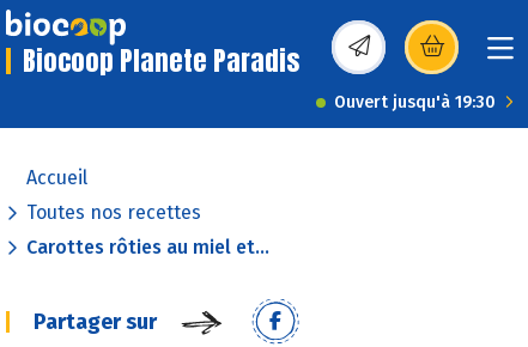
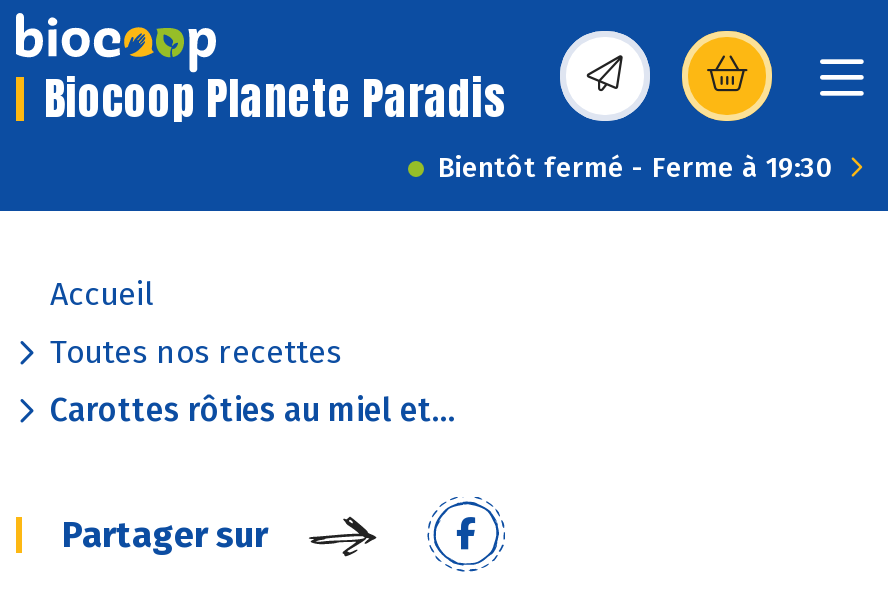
[334,92,496,112] Ouvert jusqu'à 19:30 -> [438,151,834,185] Bientôt fermé - Ferme à 19:30

